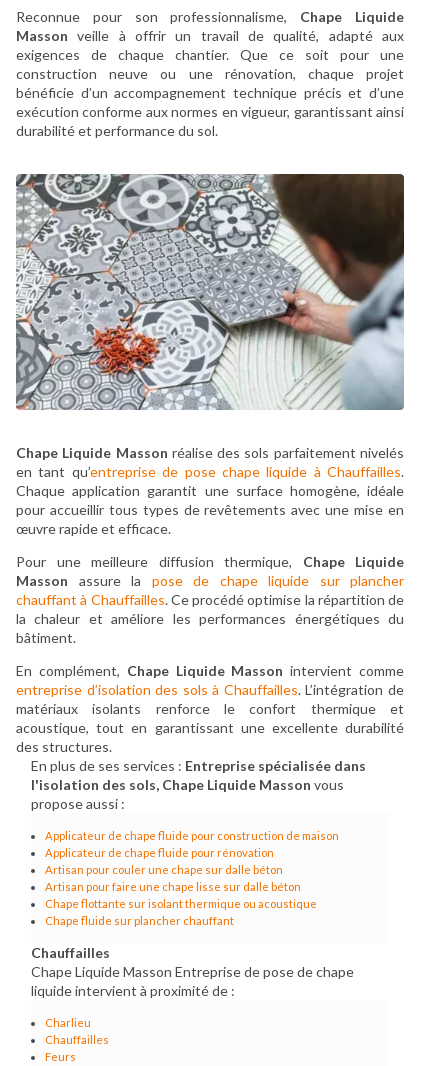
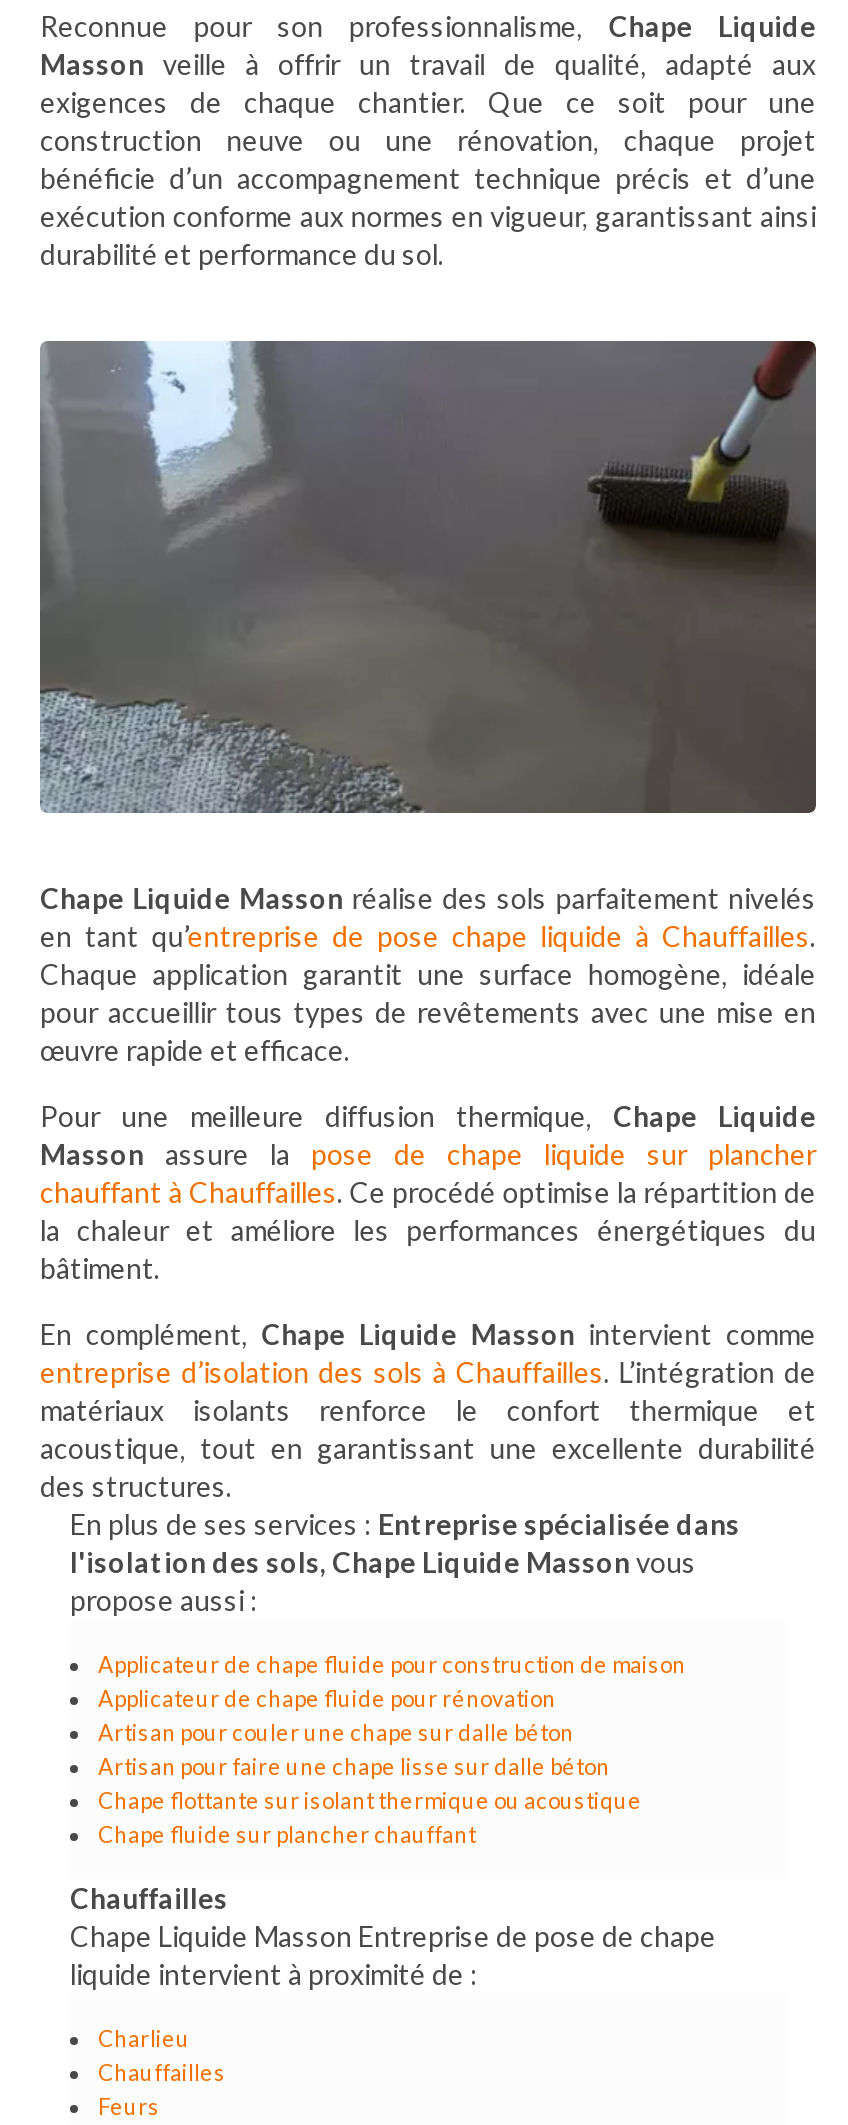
[16,173,405,411] [image] -> [40,339,818,815] [image]

